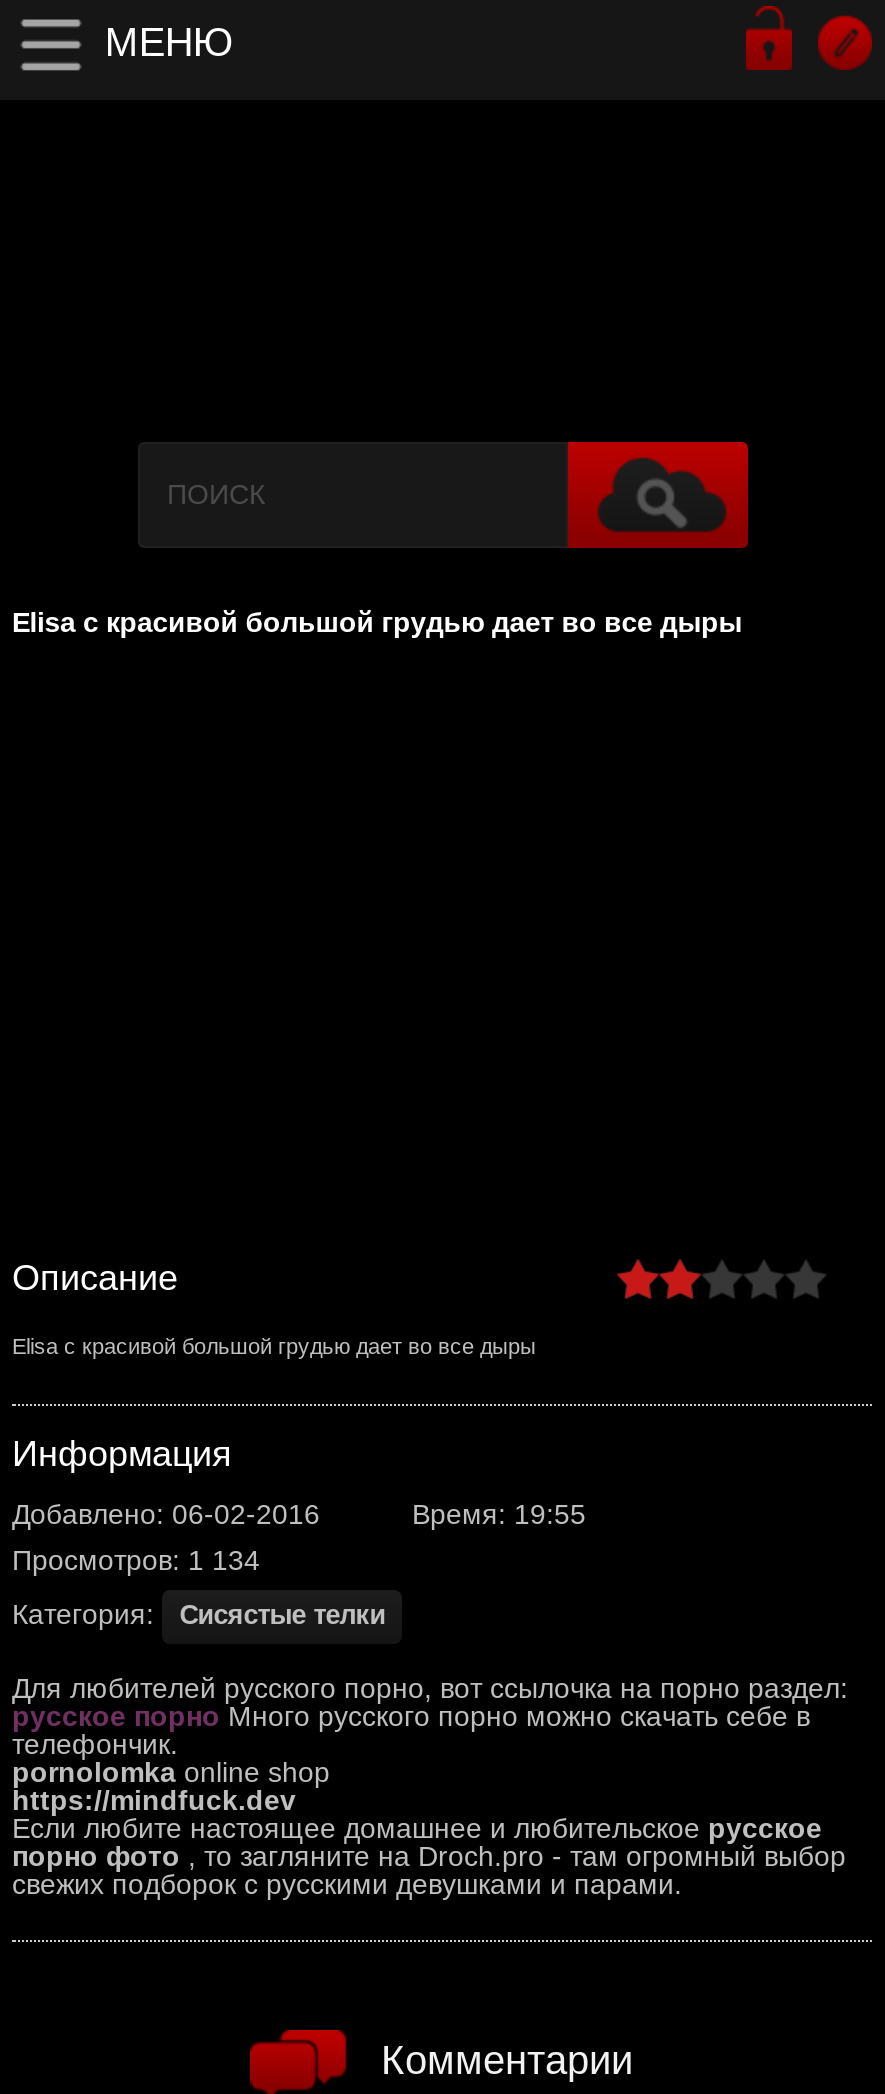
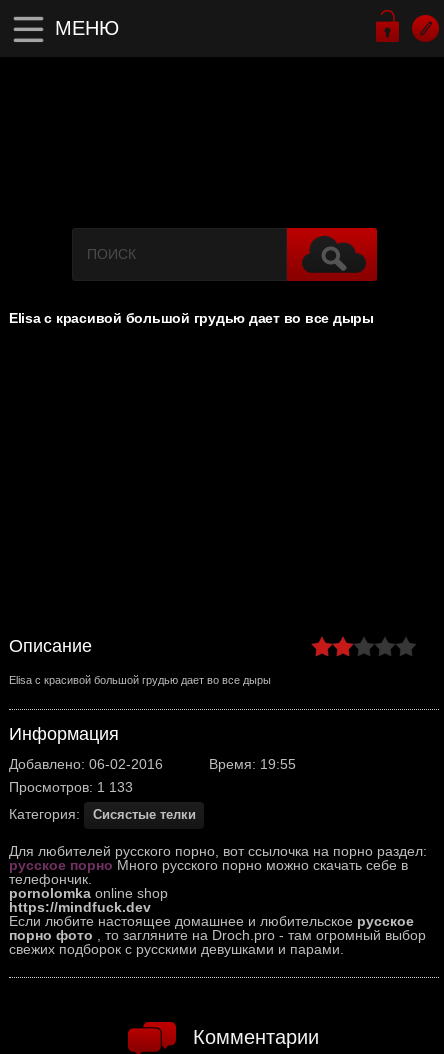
[12,1543,260,1575] Просмотров: 1 134 -> [9,779,133,795] Просмотров: 1 133

